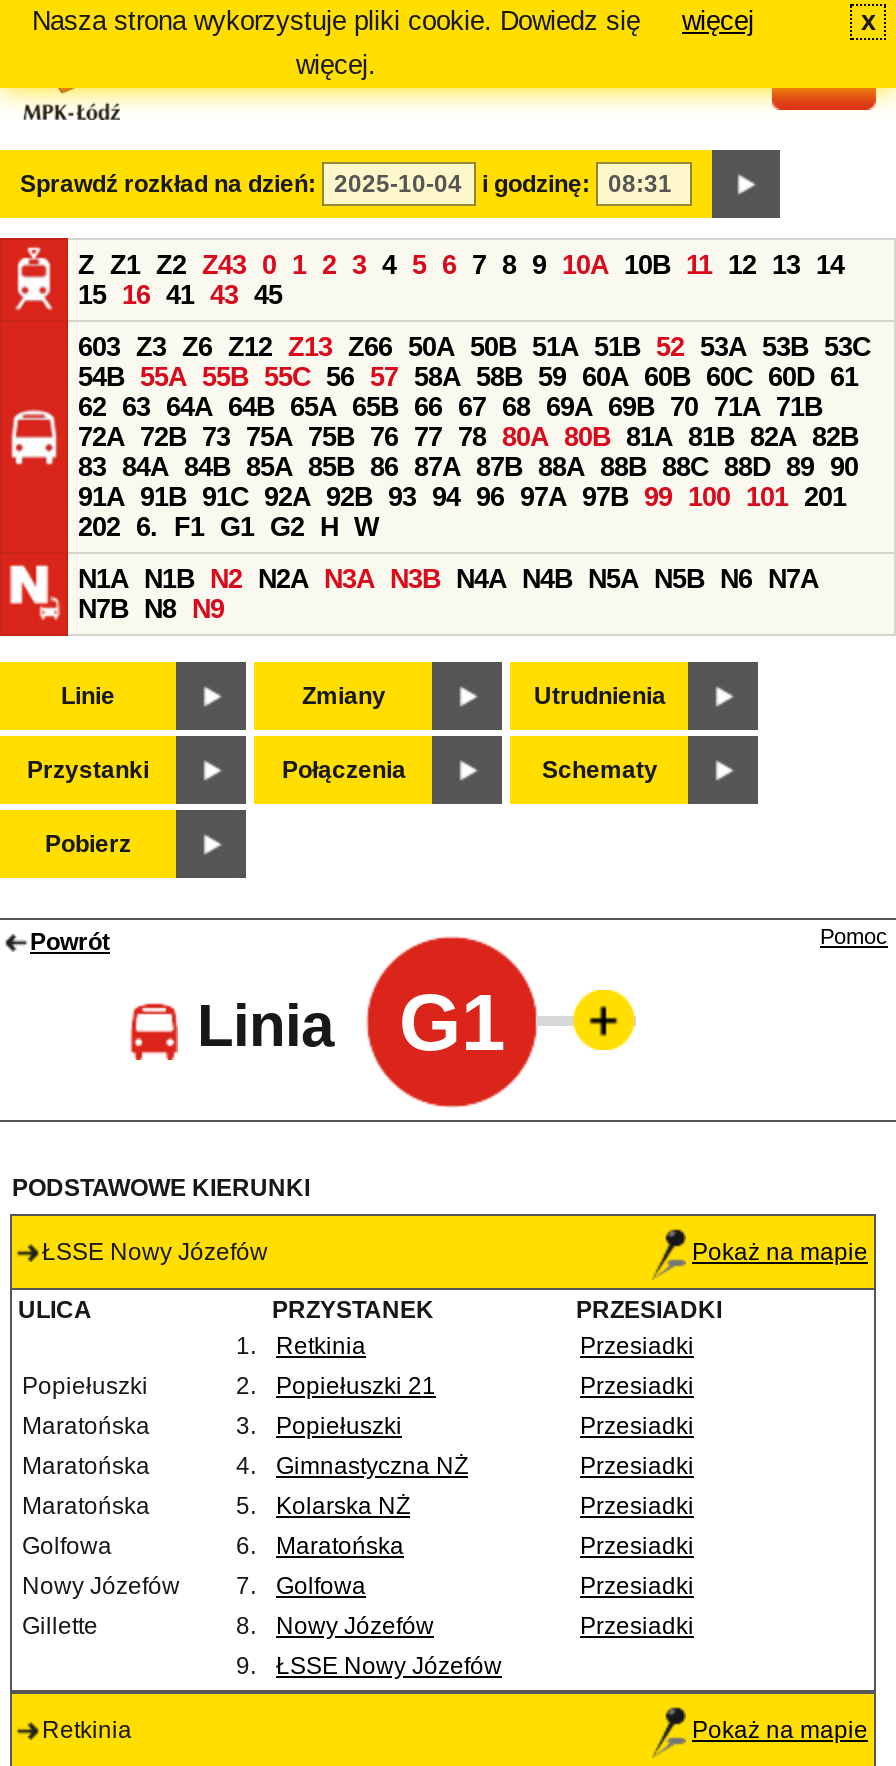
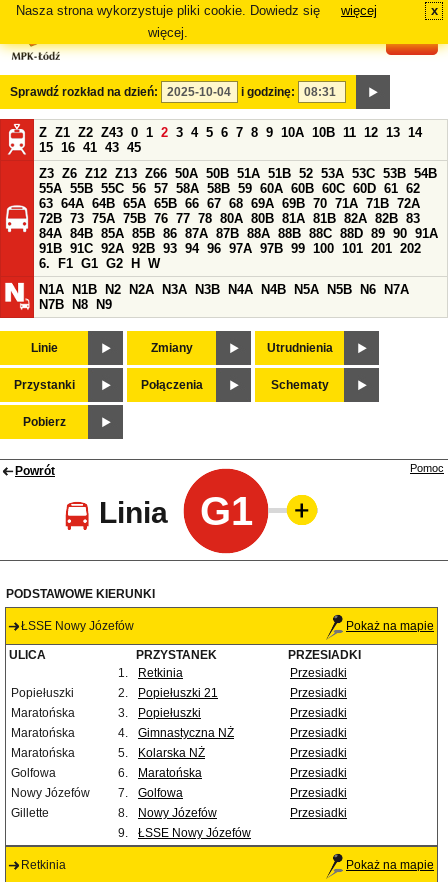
[78,332,870,542] 603 Z3 Z6 Z12 Z13 Z66 50A 50B 51A 51B 52 53A 53B 53C | 54B 55A 55B 55C 56 57 58A 58B 59 60A 60B 60C 60D 61 | 62 63 64A 64B 65A 65B 66 67 68 69A 69B 70 71A 71B | 72A 72B 73 75A 75B 76 77 78 80A 80B 81A 81B 82A 82B | 83 84A 84B 85A 85B 86 87A 87B 88A 88B 88C 88D 89 90 | 91A 91B 91C 92A 92B 93 94 96 97A 97B 99 100 101 201 | 202 6. F1 G1 G2 H W -> [39,166,438,271] Z3 Z6 Z12 Z13 Z66 50A 50B 51A 51B 52 53A 53C 53B 54B | 55A 55B 55C 56 57 58A 58B 59 60A 60B 60C 60D 61 62 | 63 64A 64B 65A 65B 66 67 68 69A 69B 70 71A 71B 72A | 72B 73 75A 75B 76 77 78 80A 80B 81A 81B 82A 82B 83 | 84A 84B 85A 85B 86 87A 87B 88A 88B 88C 88D 89 90 91A | 91B 91C 92A 92B 93 94 96 97A 97B 99 100 101 201 202 | 6. F1 G1 G2 H W

